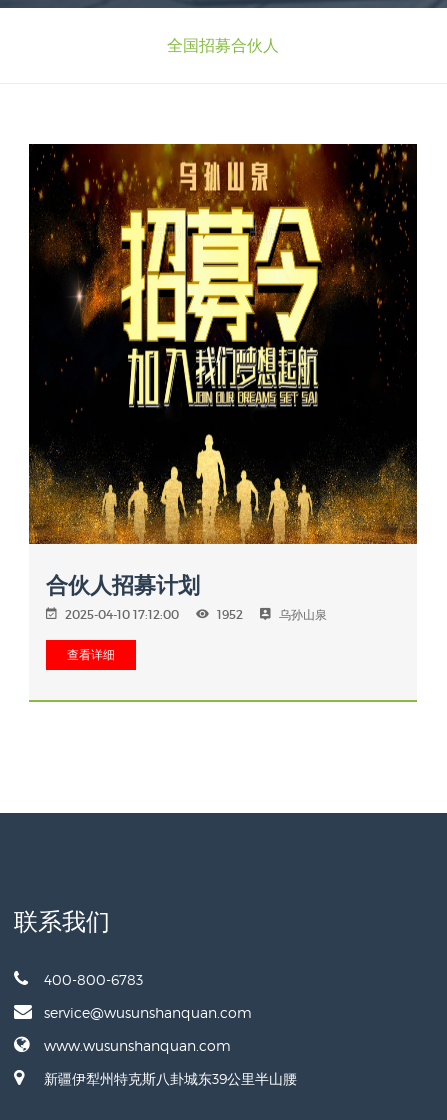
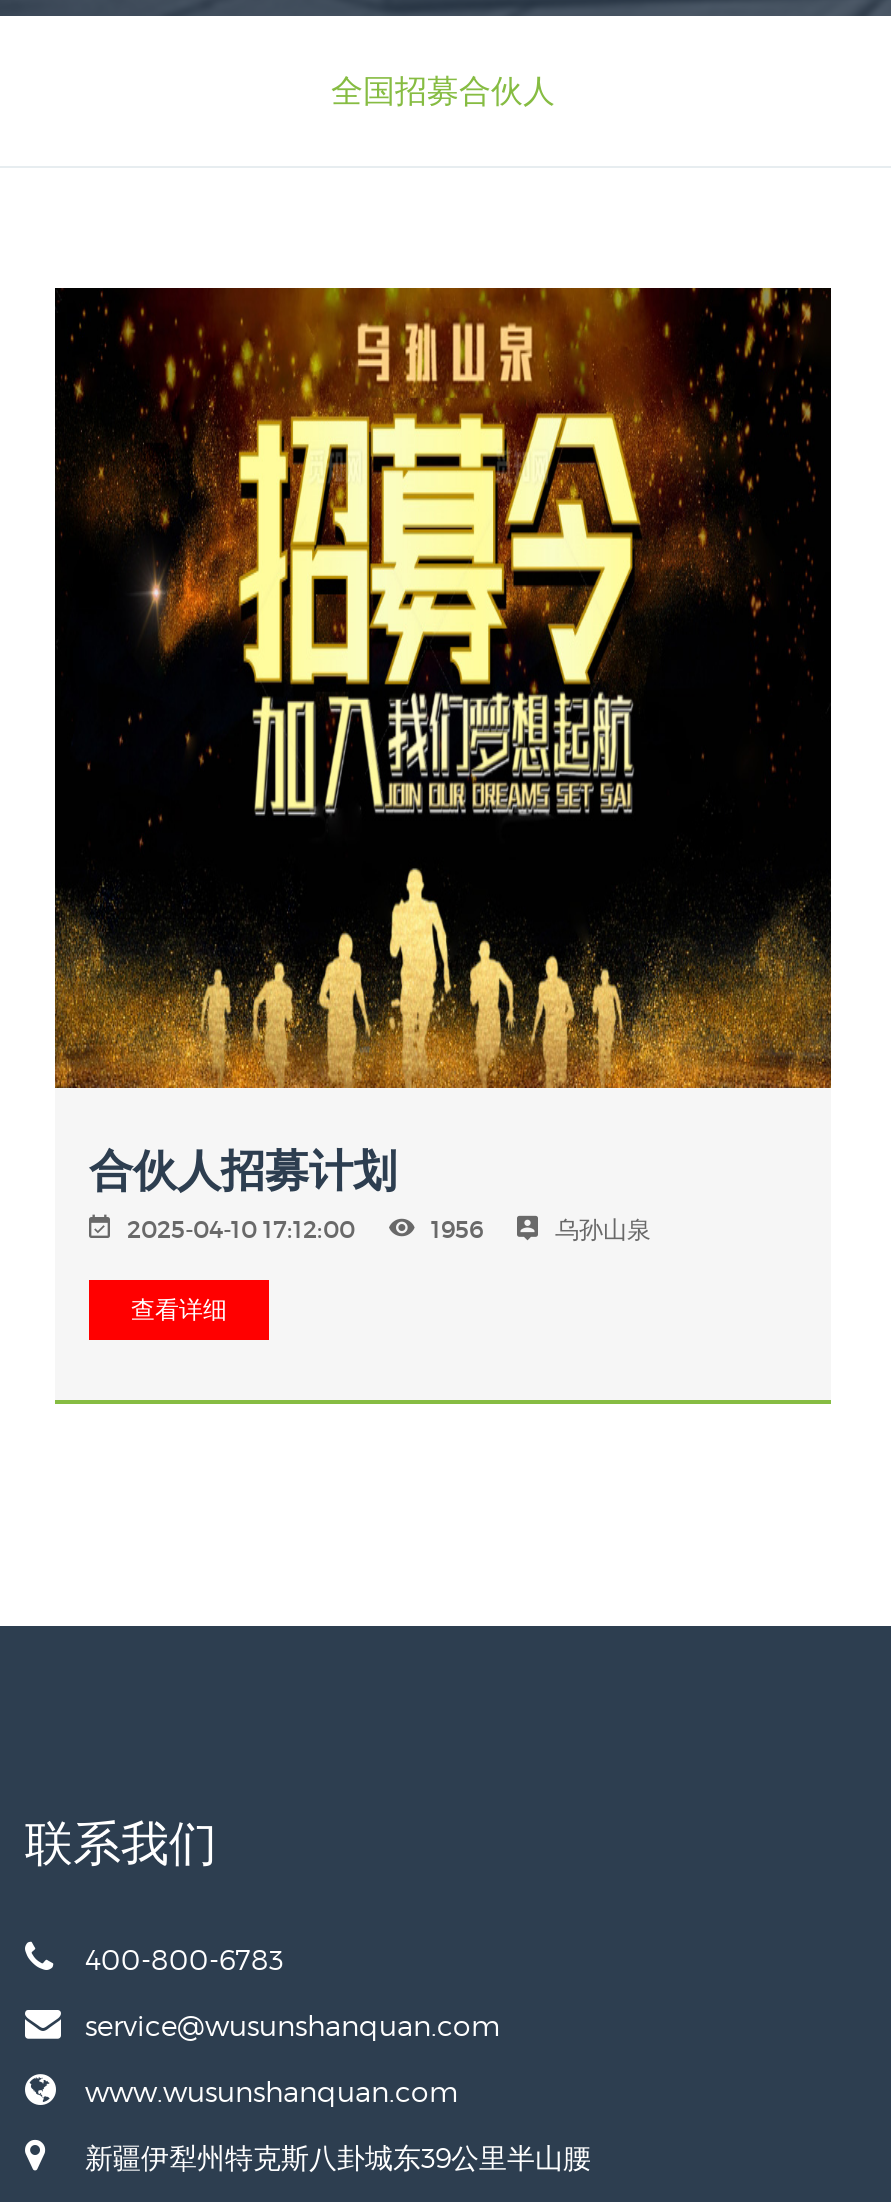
[217,607,243,622] 1952 -> [431,1214,483,1244] 1956

